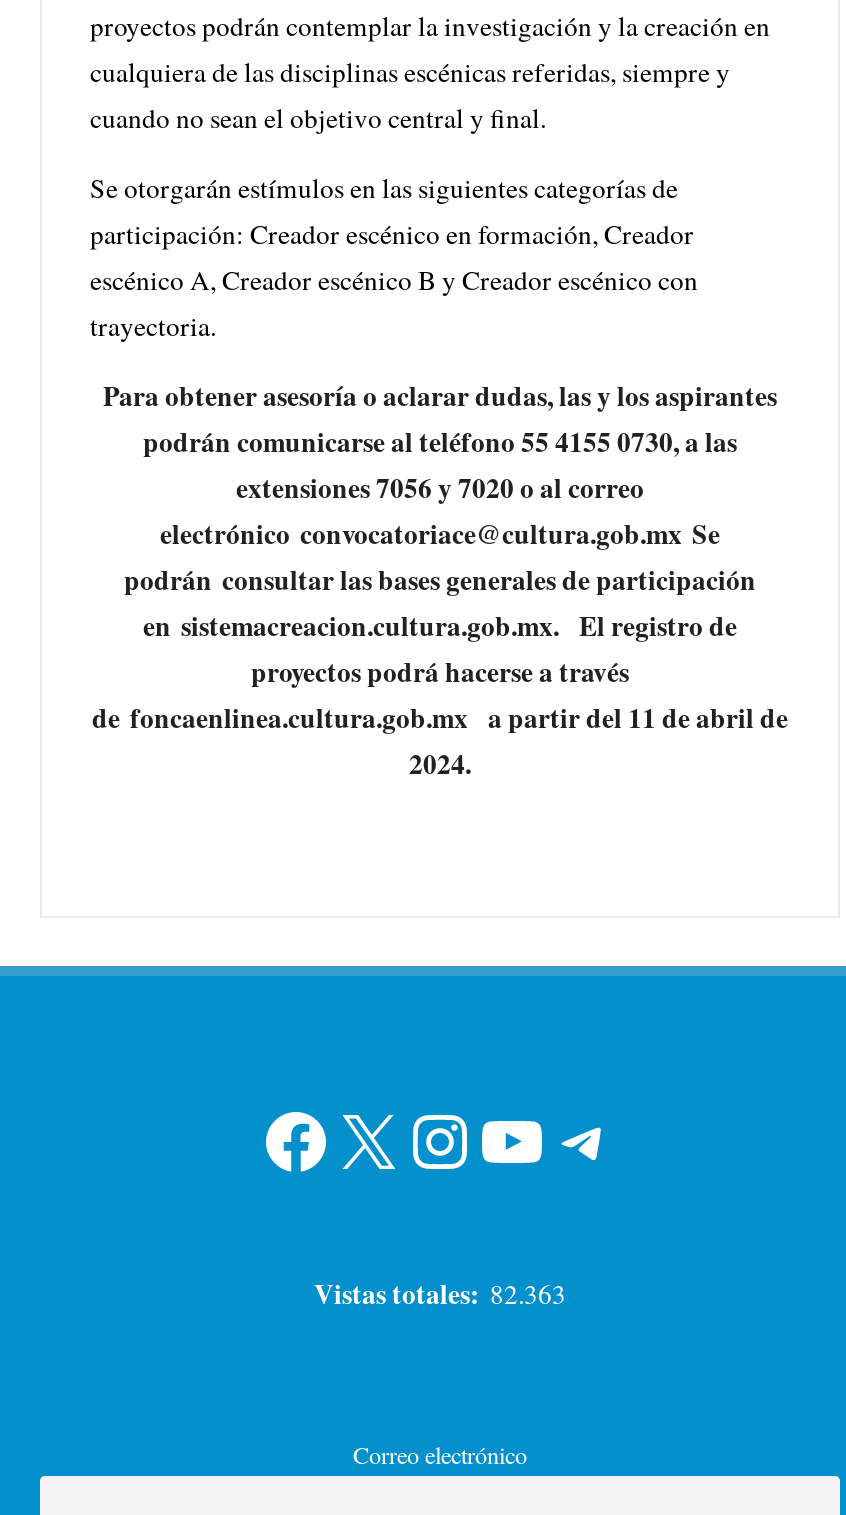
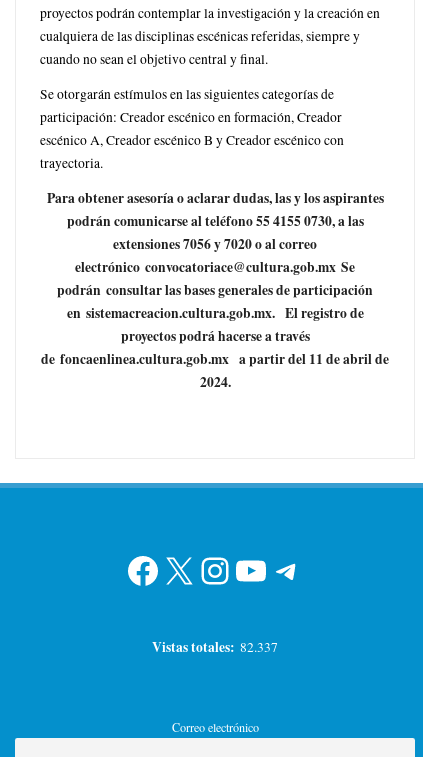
[314,1274,566,1314] Vistas totales: 82.363 -> [152,637,278,657] Vistas totales: 82.337

